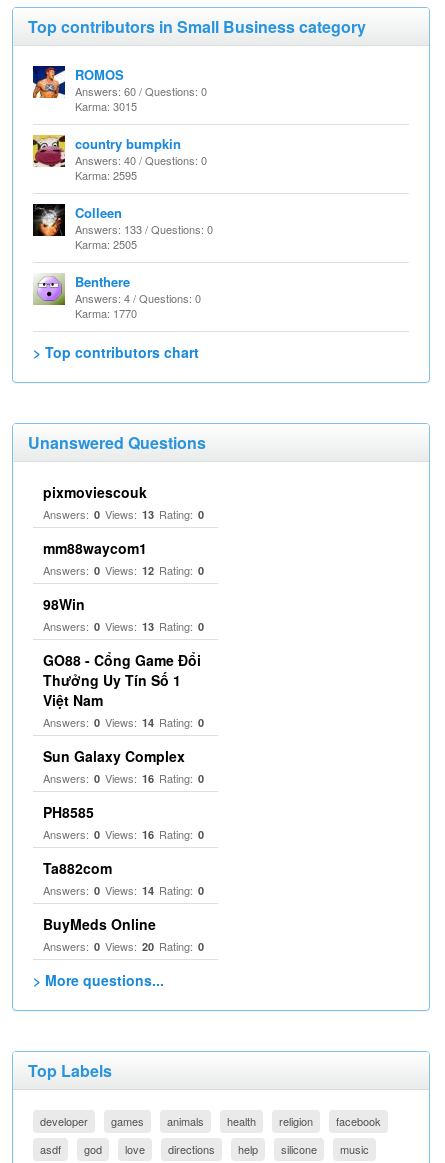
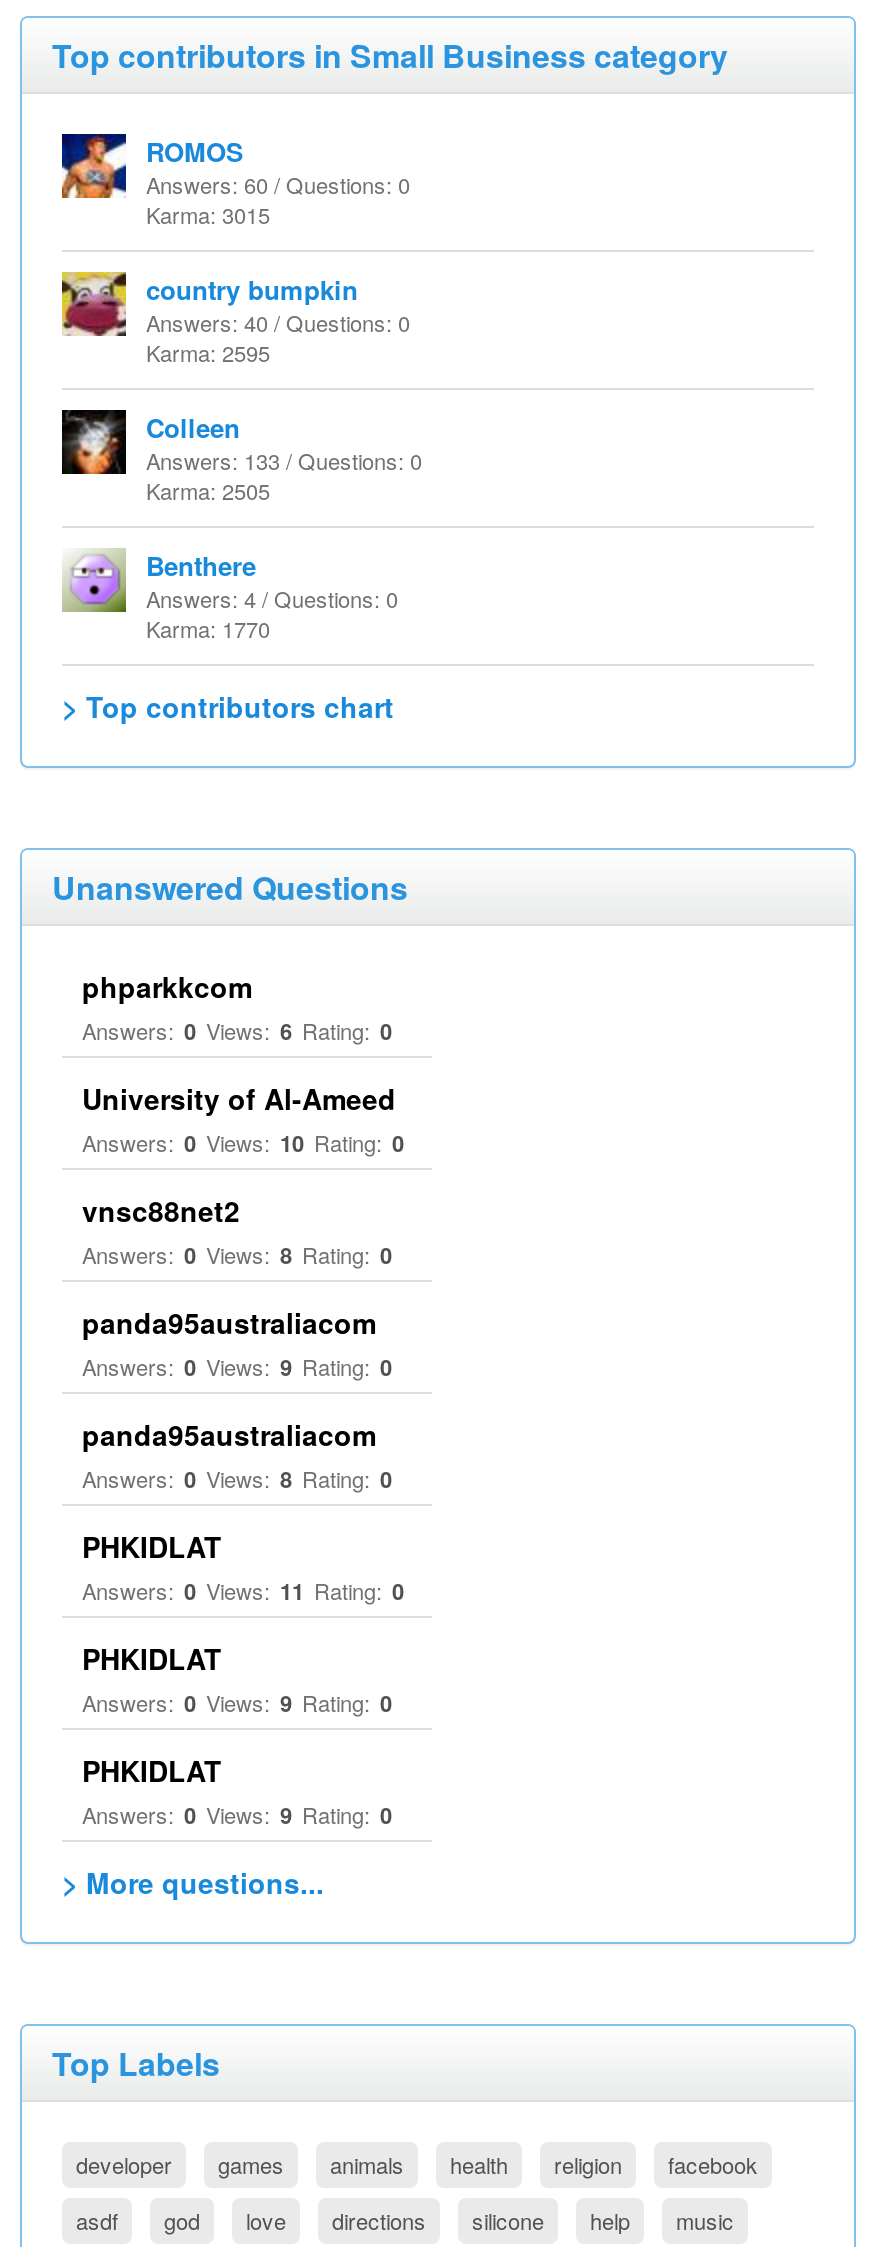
[43,482,204,522] pixmoviescouk | Answers: 0 Views: 13 Rating: 0 -> [82,966,392,1046] phparkkcom | Answers: 0 Views: 6 Rating: 0
[43,538,204,578] mm88waycom1 | Answers: 0 Views: 12 Rating: 0 -> [82,1078,404,1158] University of Al-Ameed | Answers: 0 Views: 10 Rating: 0
[43,594,204,634] 98Win | Answers: 0 Views: 13 Rating: 0 -> [82,1190,392,1270] vnsc88net2 | Answers: 0 Views: 8 Rating: 0
[43,650,204,730] GO88 - Cổng Game Đổi | Thưởng Uy Tín Số 1 | Việt Nam | Answers: 0 Views: 14 Rating: 0 -> [82,1302,392,1382] panda95australiacom | Answers: 0 Views: 9 Rating: 0
[43,746,204,786] Sun Galaxy Complex | Answers: 0 Views: 16 Rating: 0 -> [82,1414,392,1494] panda95australiacom | Answers: 0 Views: 8 Rating: 0
[43,802,204,842] PH8585 | Answers: 0 Views: 16 Rating: 0 -> [82,1526,404,1606] PHKIDLAT | Answers: 0 Views: 11 Rating: 0
[43,858,204,898] Ta882com | Answers: 0 Views: 14 Rating: 0 -> [82,1638,392,1718] PHKIDLAT | Answers: 0 Views: 9 Rating: 0
[43,914,204,954] BuyMeds Online | Answers: 0 Views: 20 Rating: 0 -> [82,1750,392,1830] PHKIDLAT | Answers: 0 Views: 9 Rating: 0
moved [281,1141,317,1157] -> [472,2204,544,2236]: silicone

